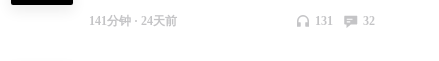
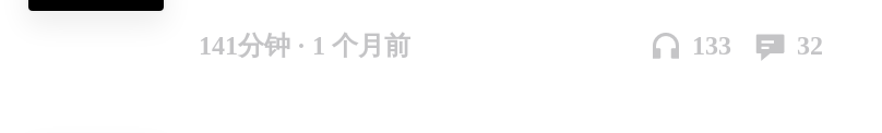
[89,13,333,27] 141分钟 · 24天前 | 131 -> [199,29,731,60] 141分钟 · 1 个月前 | 133

